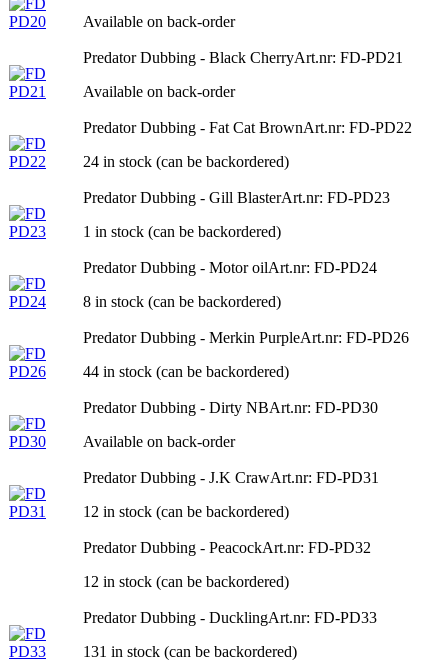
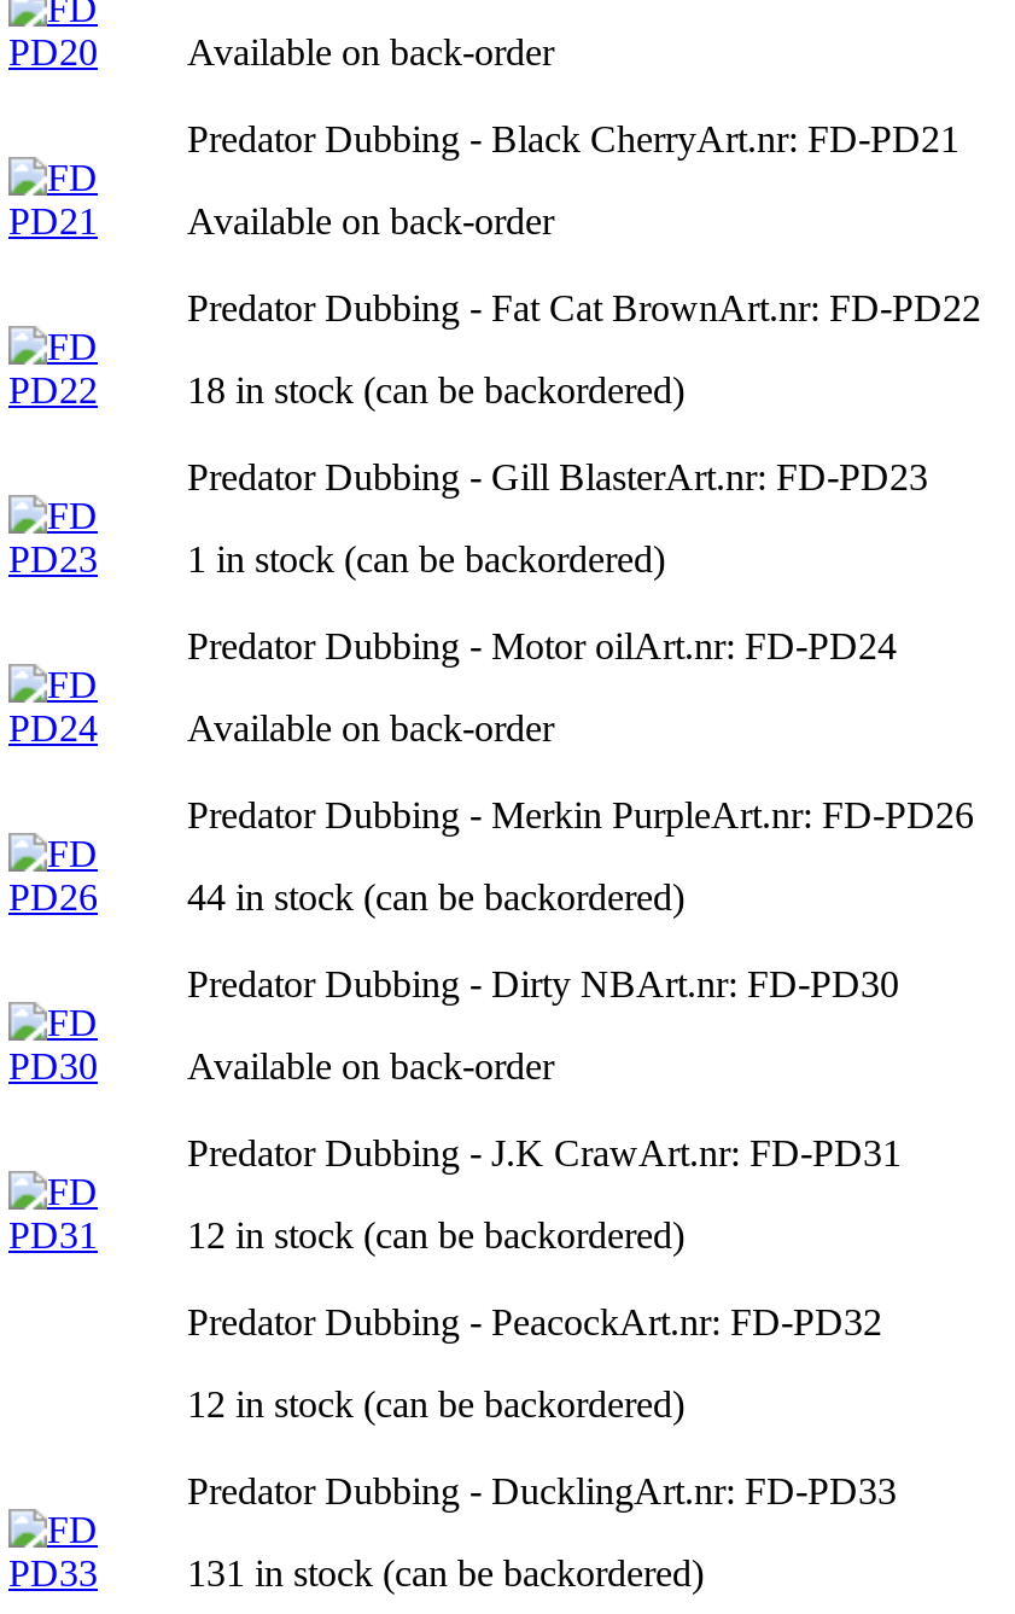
[83,153,289,170] 24 in stock (can be backordered) -> [187,369,684,410] 18 in stock (can be backordered)
[83,293,281,310] 8 in stock (can be backordered) -> [187,707,554,748] Available on back-order

